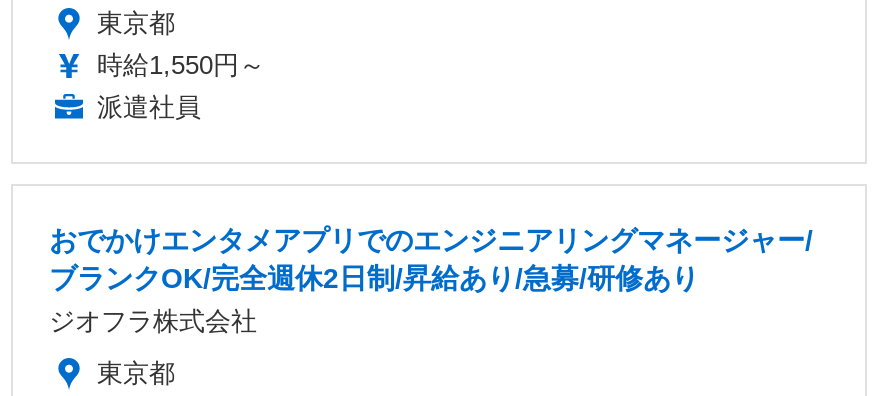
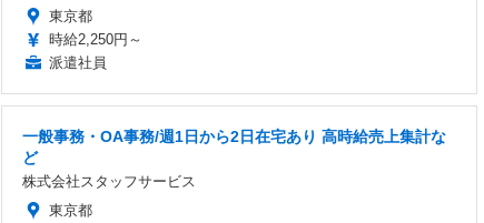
[97,51,265,81] 時給1,550円～ -> [49,32,142,48] 時給2,250円～
[49,225,813,337] おでかけエンタメアプリでのエンジニアリングマネージャー/ | ブランクOK/完全週休2日制/昇給あり/急募/研修あり | ジオフラ株式会社 -> [22,128,446,190] 一般事務・OA事務/週1日から2日在宅あり 高時給売上集計な | ど | 株式会社スタッフサービス

